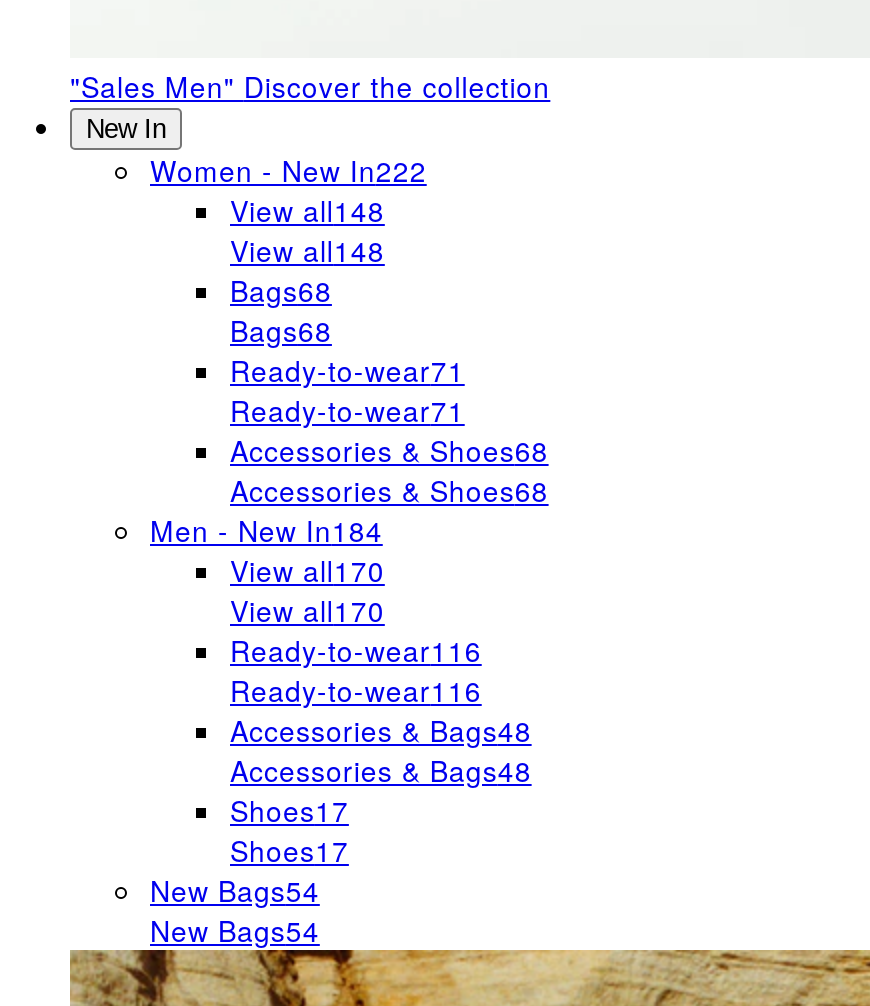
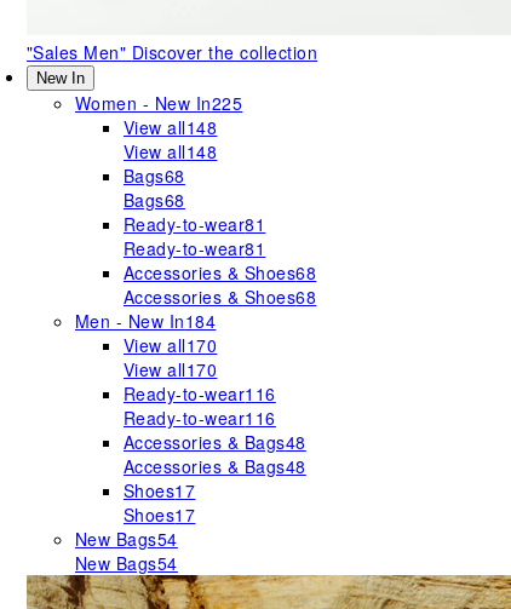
[150,150,427,190] Women - New In222 -> [75,91,243,115] Women - New In225
[230,350,465,390] Ready-to-wear71 -> [124,212,266,236] Ready-to-wear81
[230,390,465,430] Ready-to-wear71 -> [124,236,266,260] Ready-to-wear81

